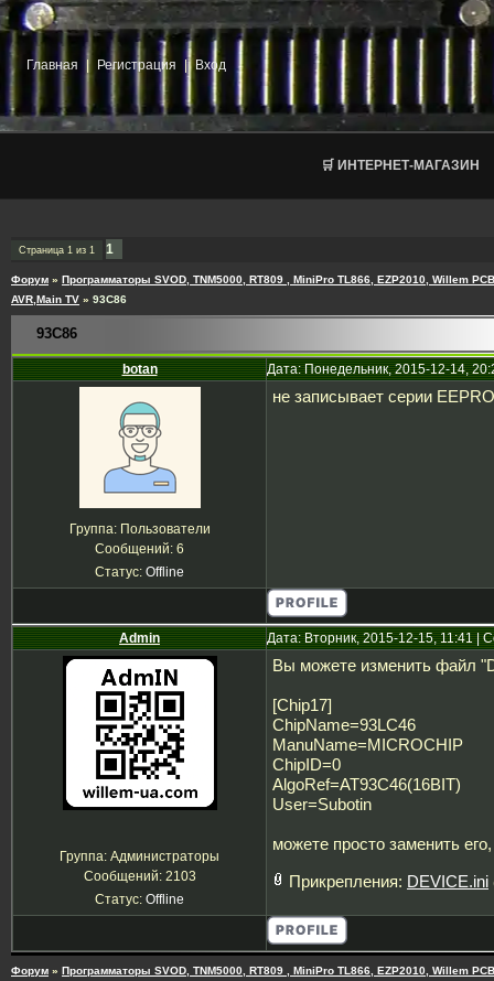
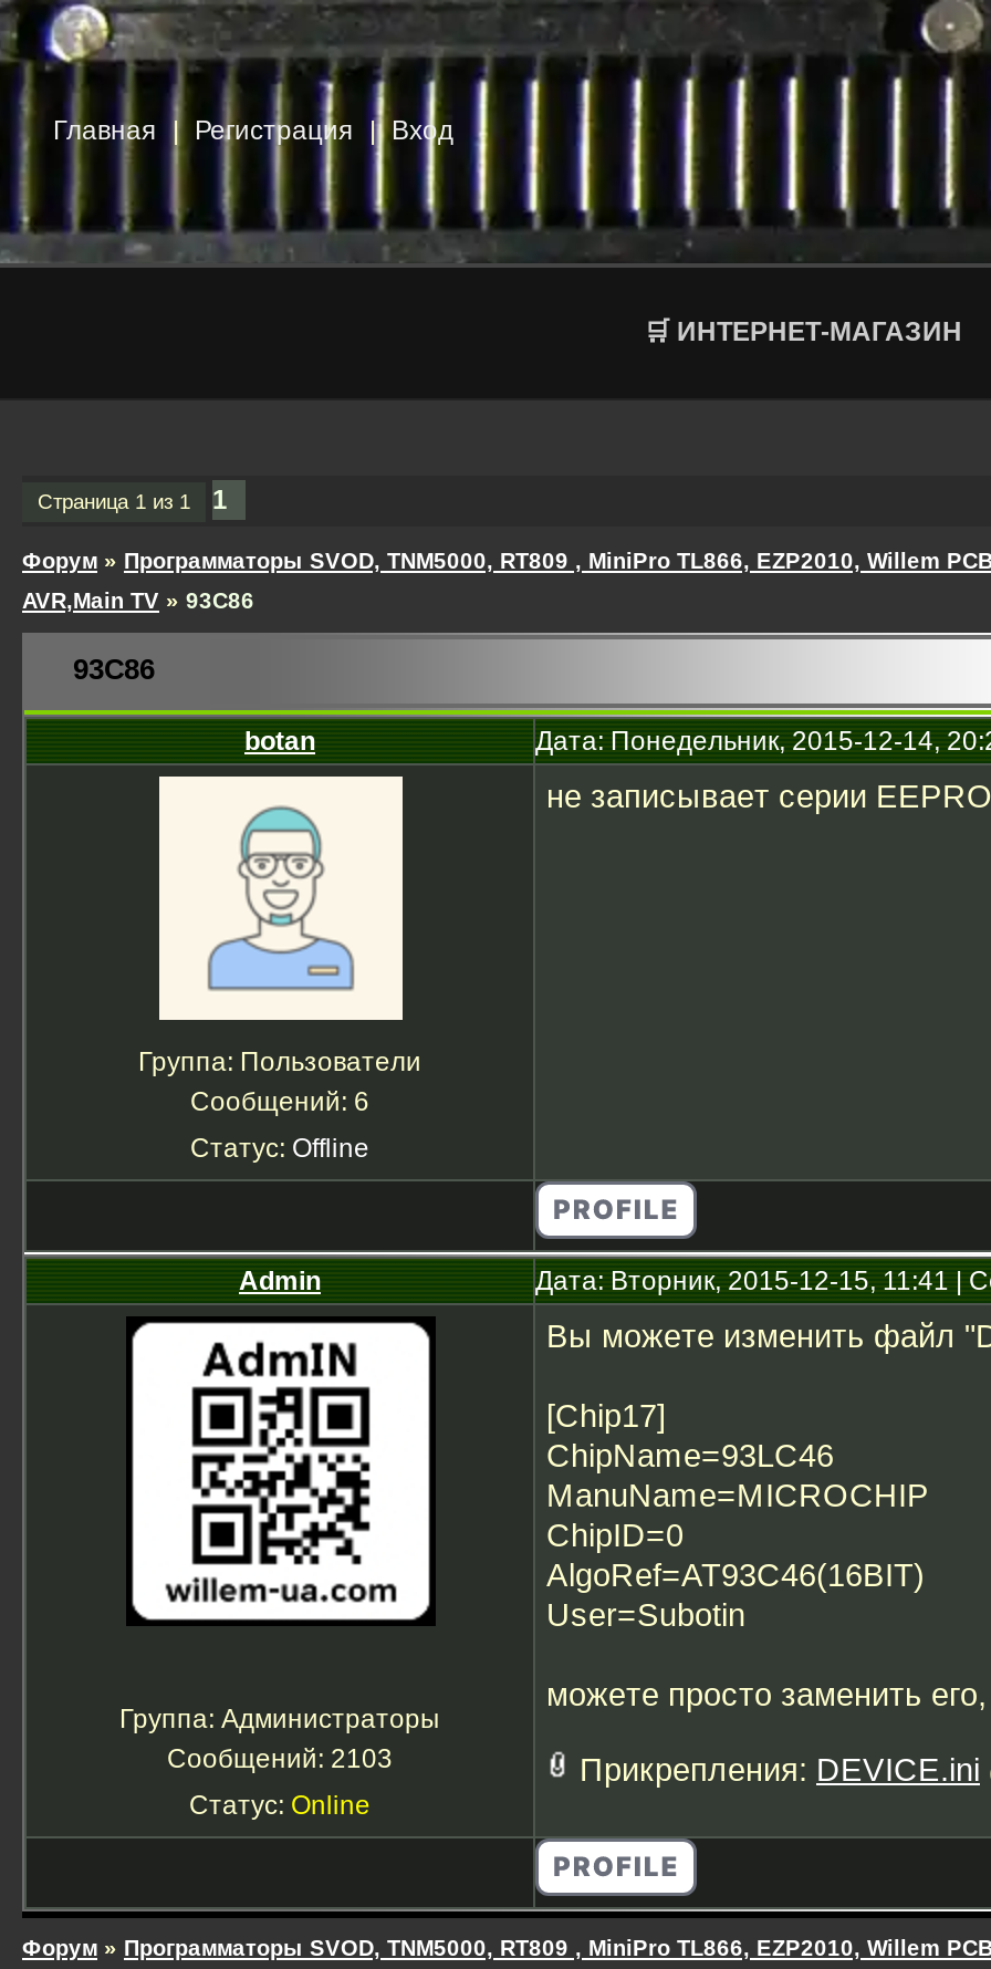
[95,892,184,907] Статус: Offline -> [189,1790,371,1821] Статус: Online

